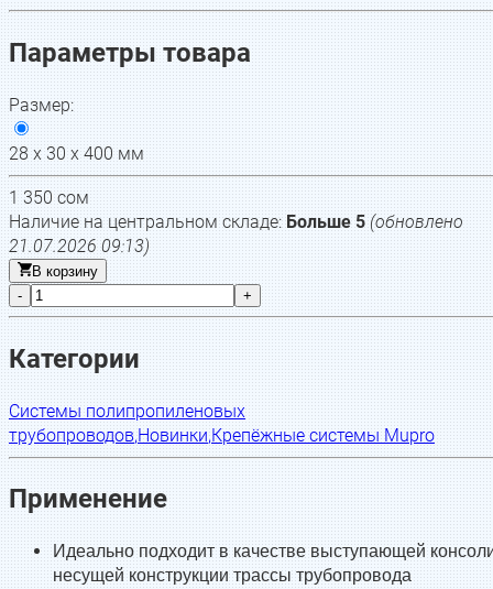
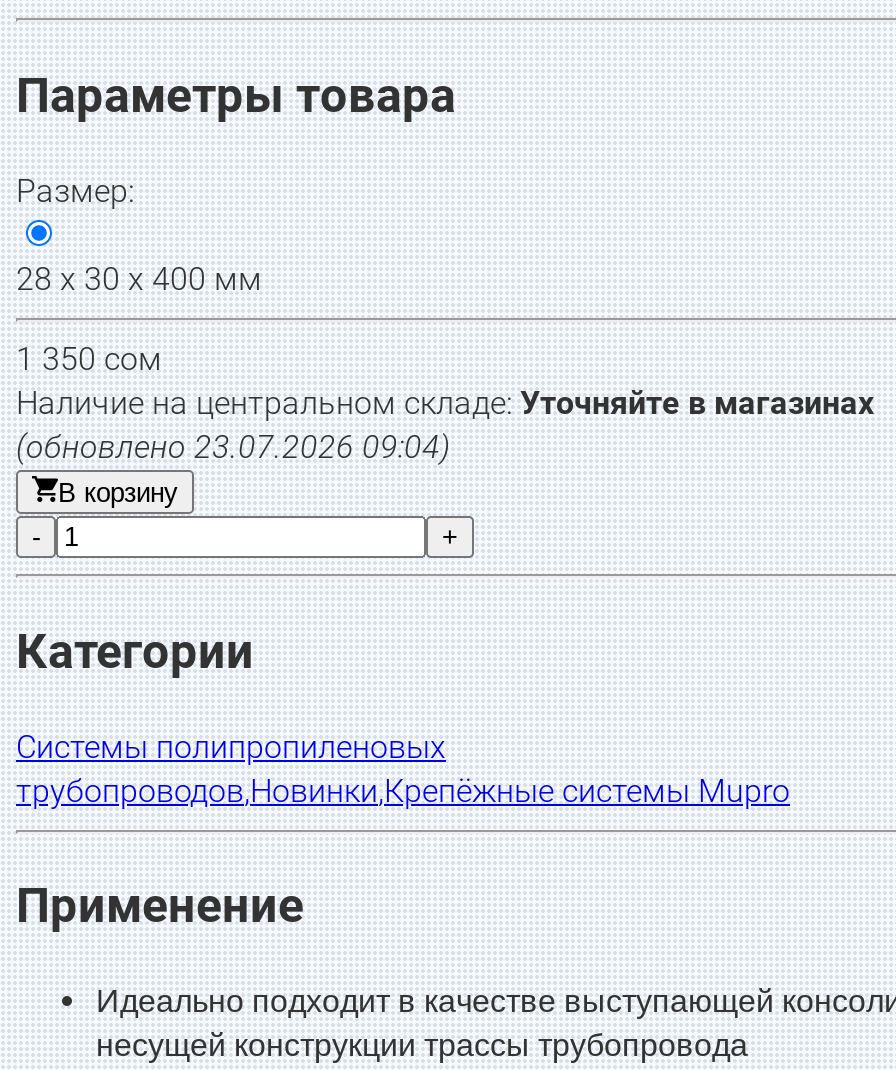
[9,211,463,256] Наличие на центральном складе: Больше 5 (обновлено | 21.07.2026 09:13) -> [16,384,874,466] Наличие на центральном складе: Уточняйте в магазинах | (обновлено 23.07.2026 09:04)

